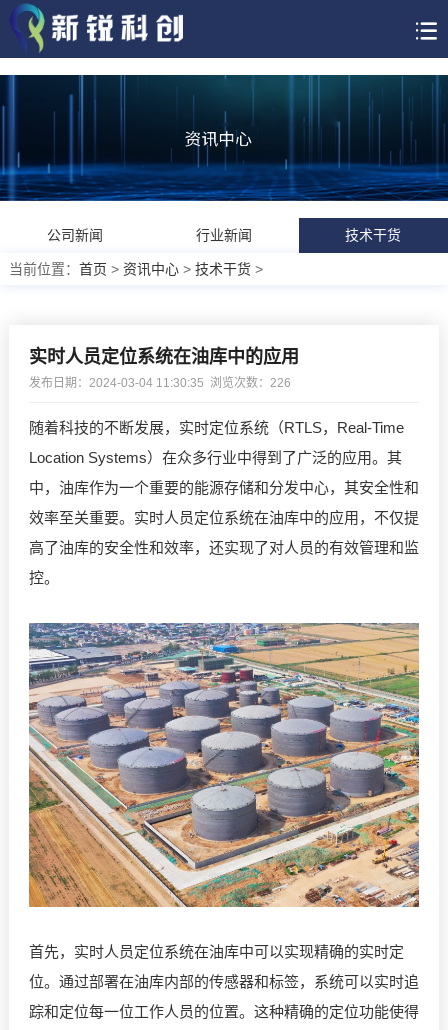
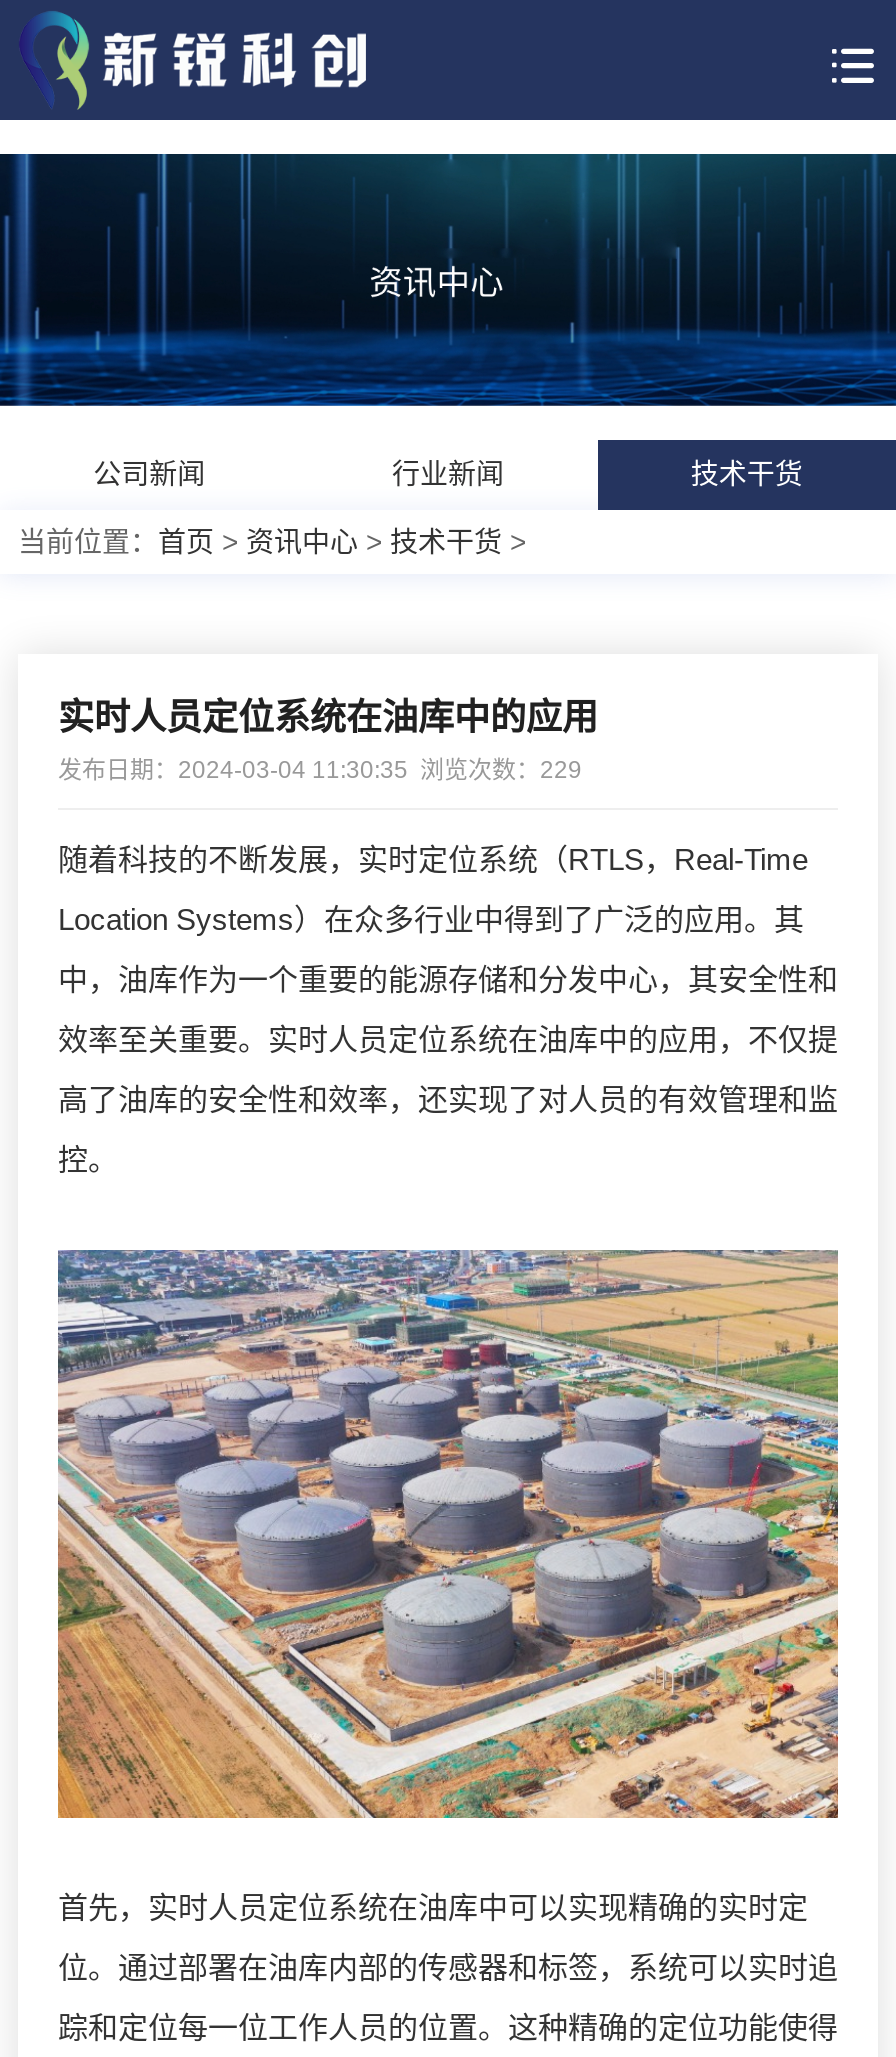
[29,376,291,390] 发布日期：2024-03-04 11:30:35 浏览次数：226 -> [58,756,582,784] 发布日期：2024-03-04 11:30:35 浏览次数：229

